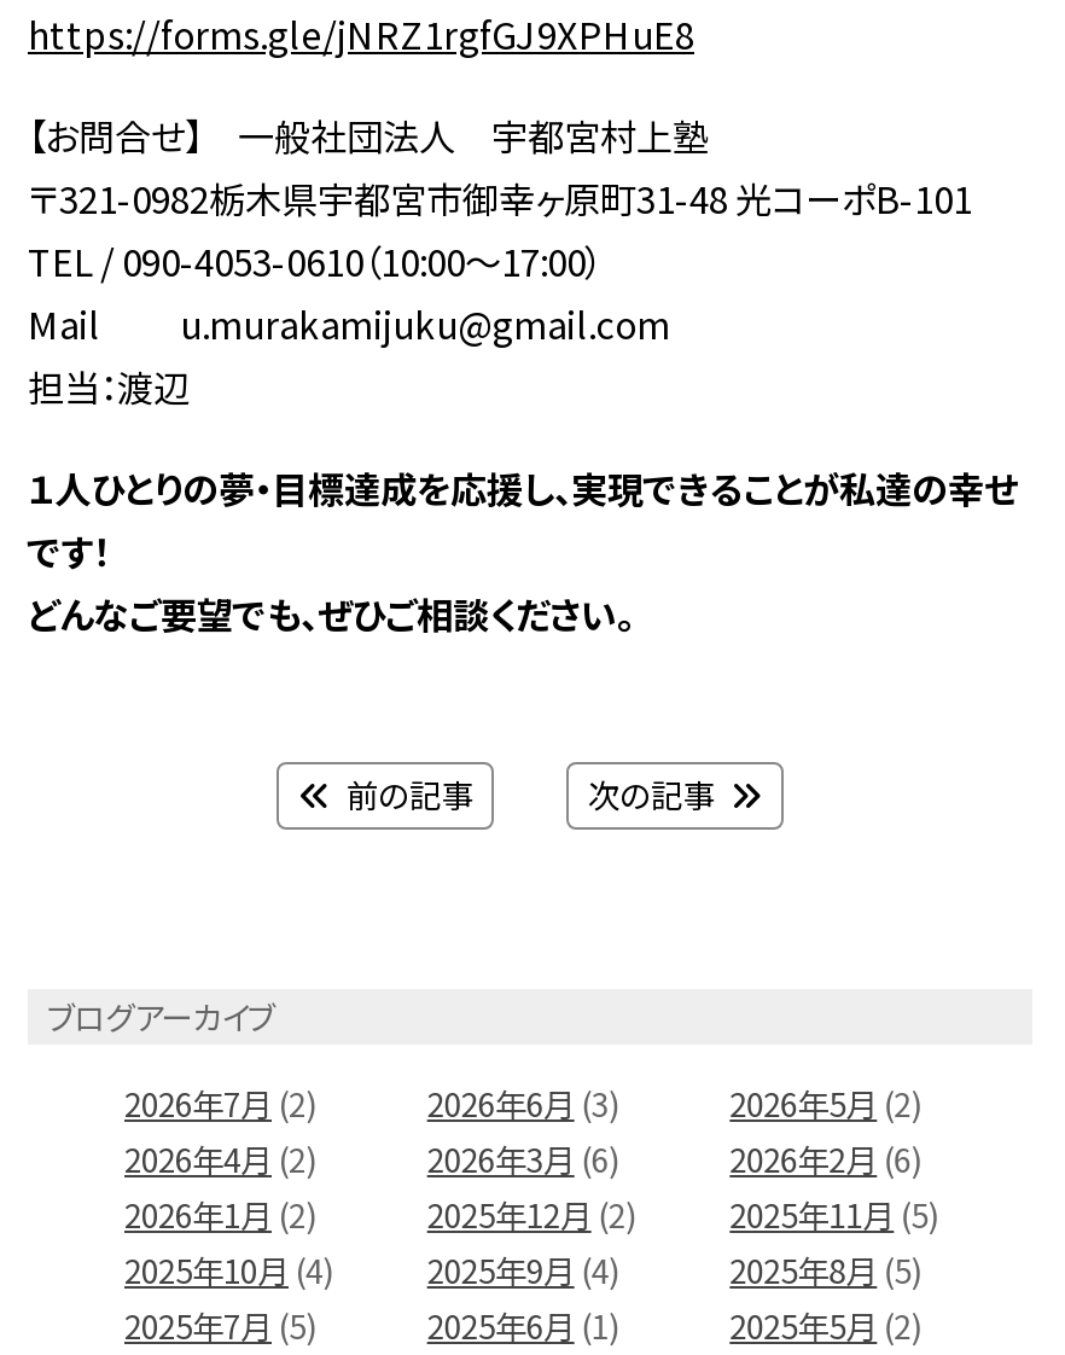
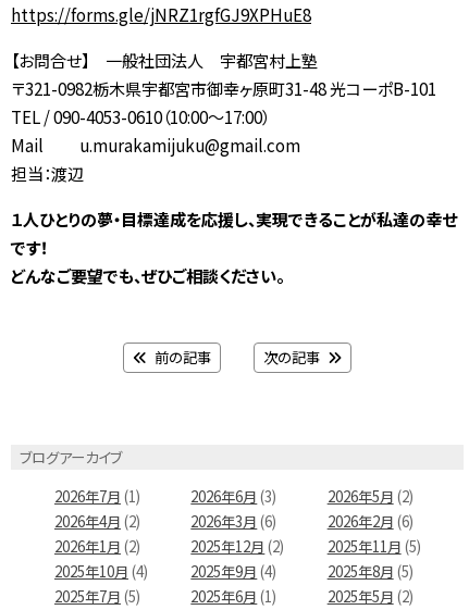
[124,1080,315,1126] 2026年7月(2) -> [54,486,140,507] 2026年7月(1)

